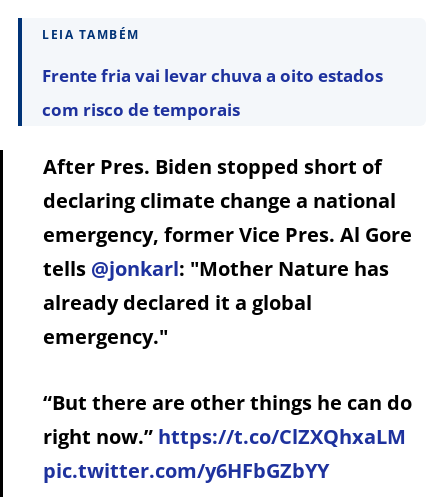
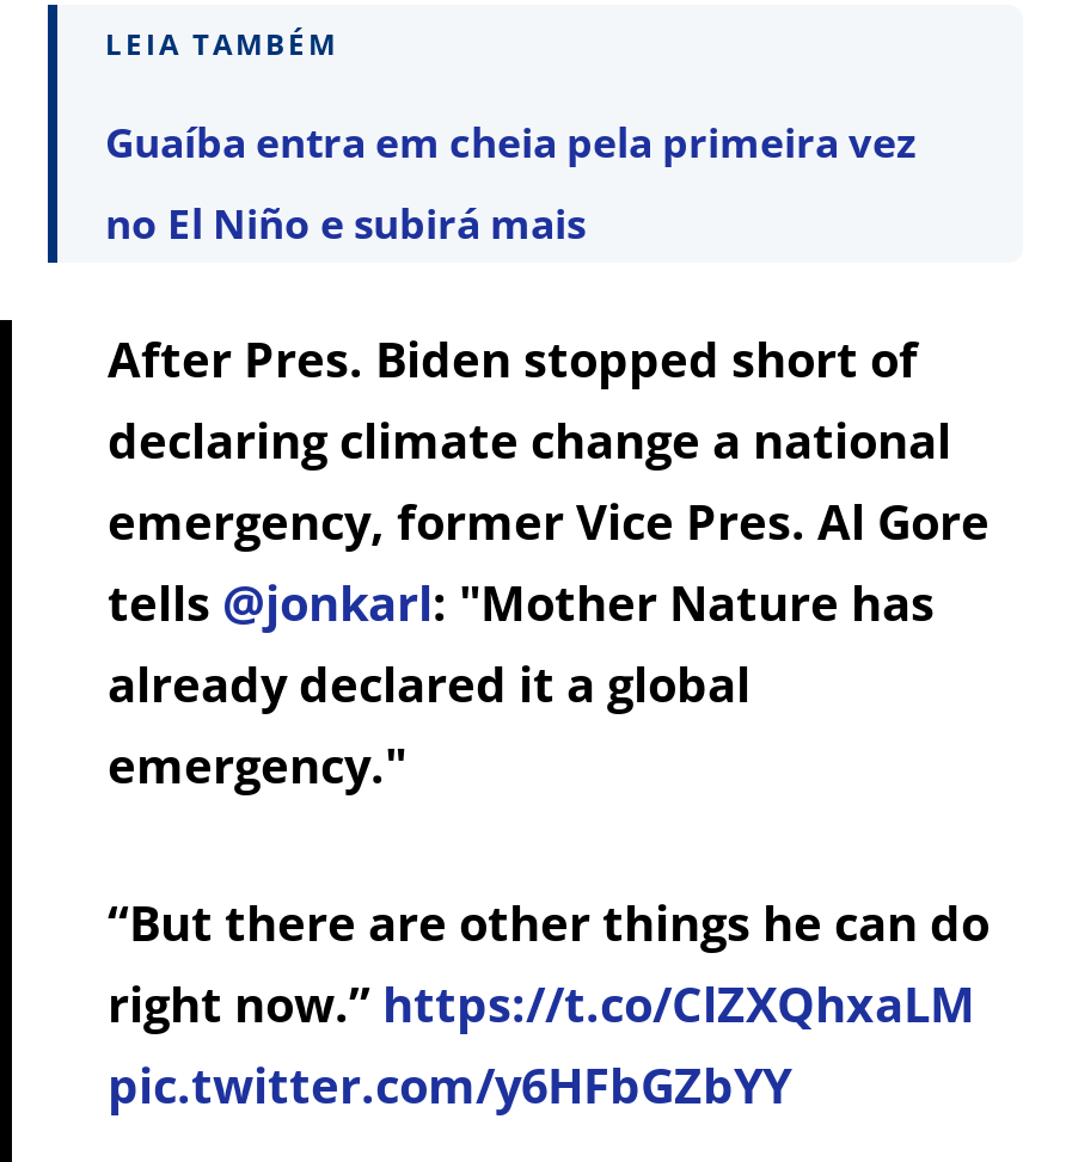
[42,64,383,87] Frente fria vai levar chuva a oito estados -> [105,115,915,170] Guaíba entra em cheia pela primeira vez
[42,98,240,121] com risco de temporais -> [105,196,586,251] no El Niño e subirá mais

